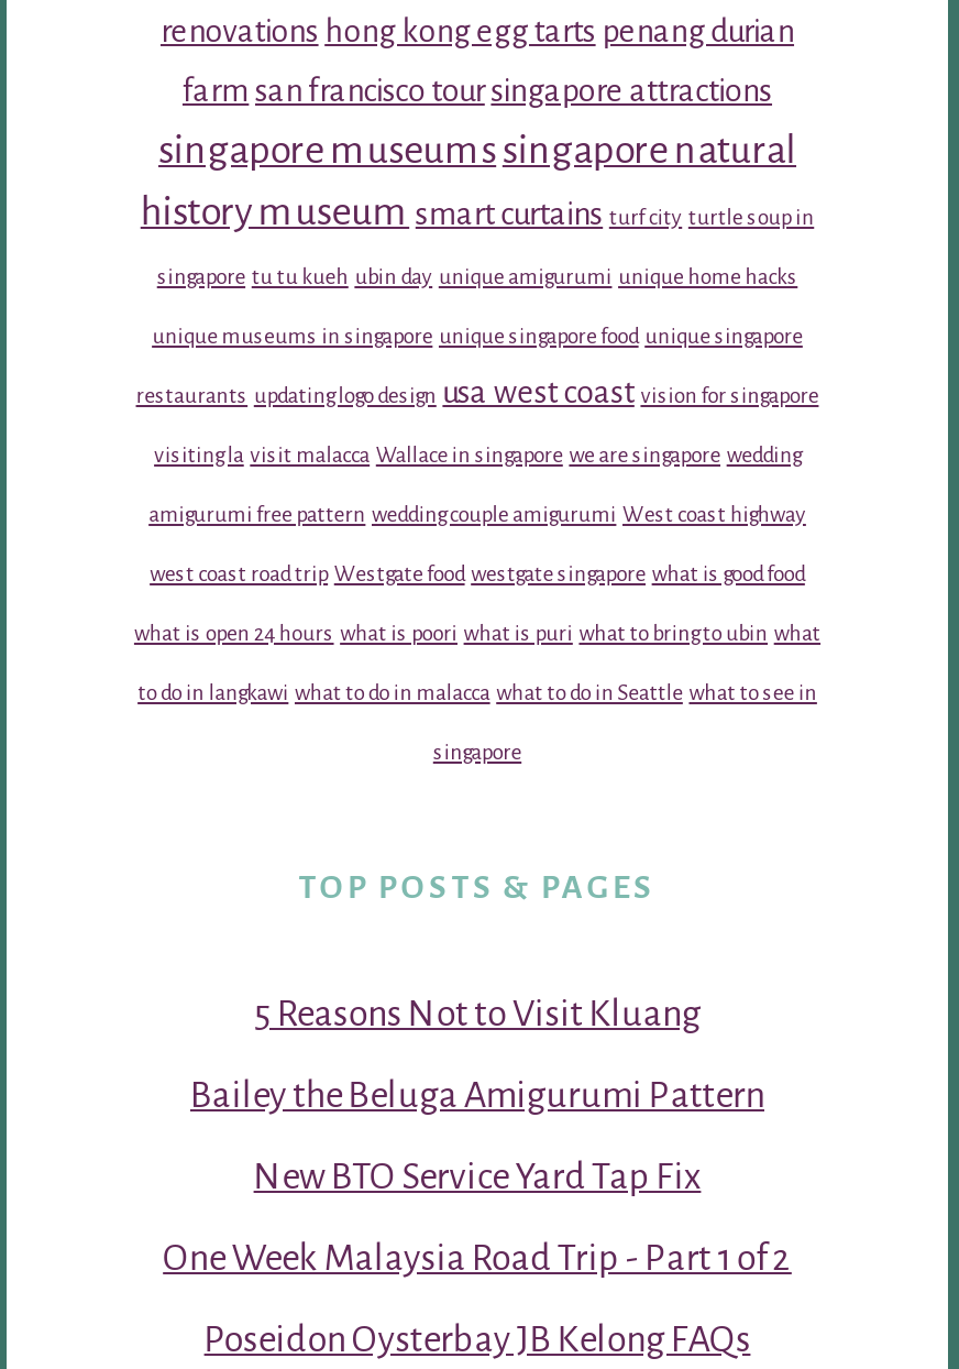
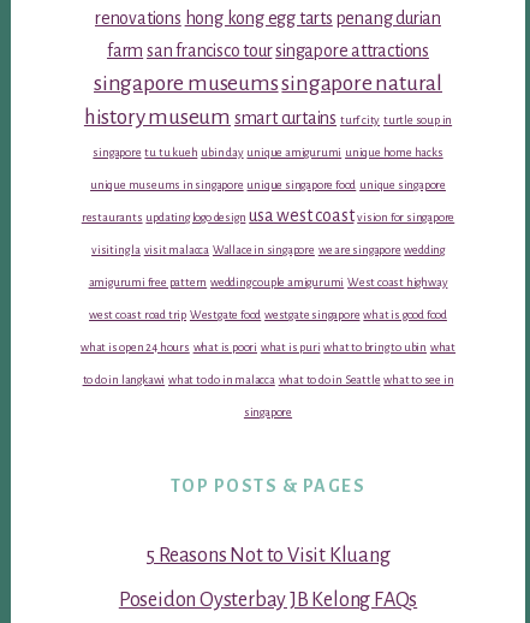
[163,1076,792,1279] Bailey the Beluga Amigurumi Pattern | New BTO Service Yard Tap Fix | One Week Malaysia Road Trip - Part 1 of 2 -> none

